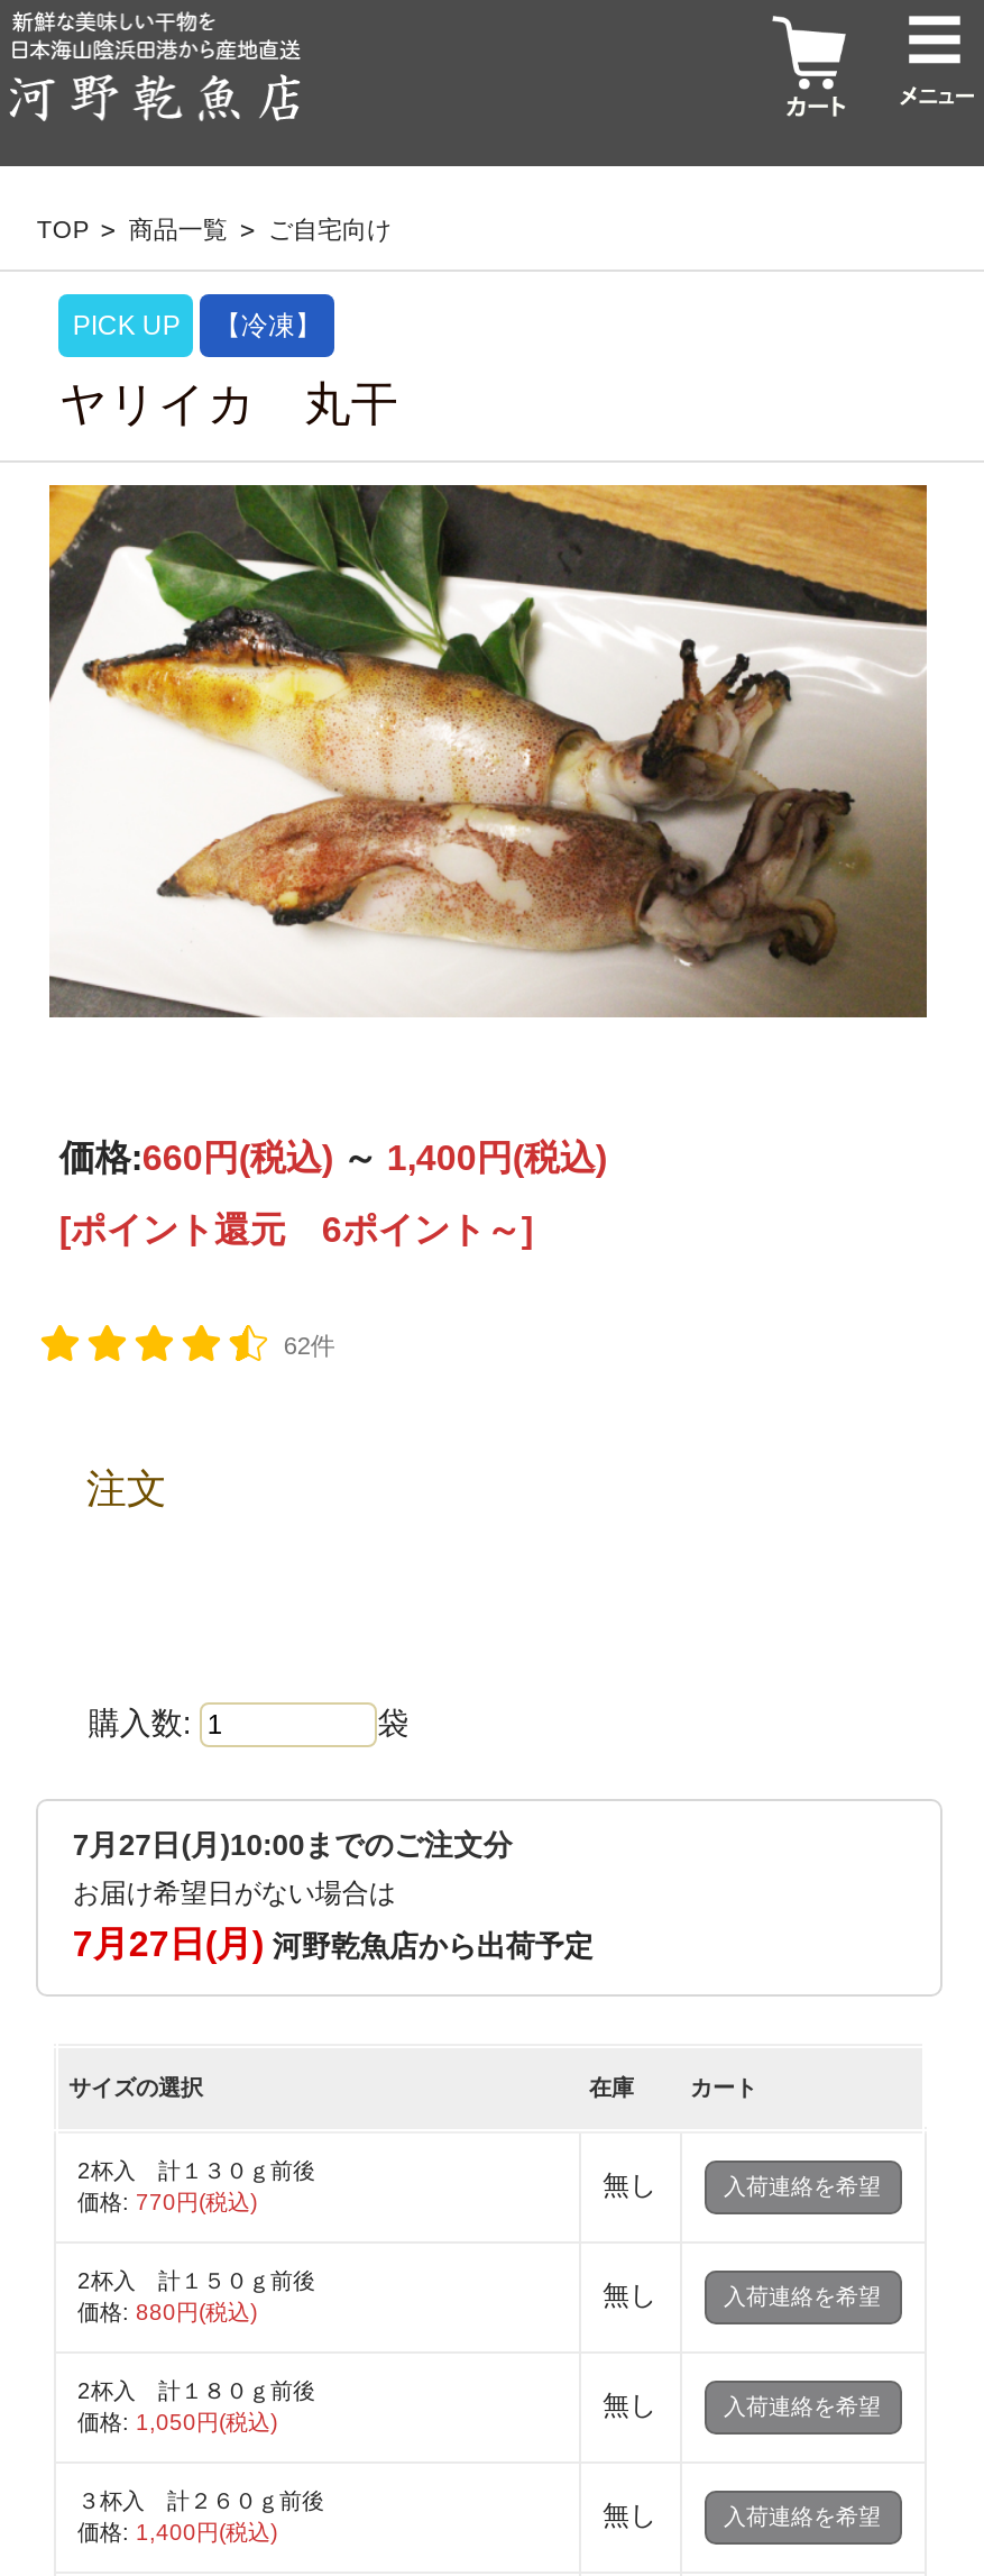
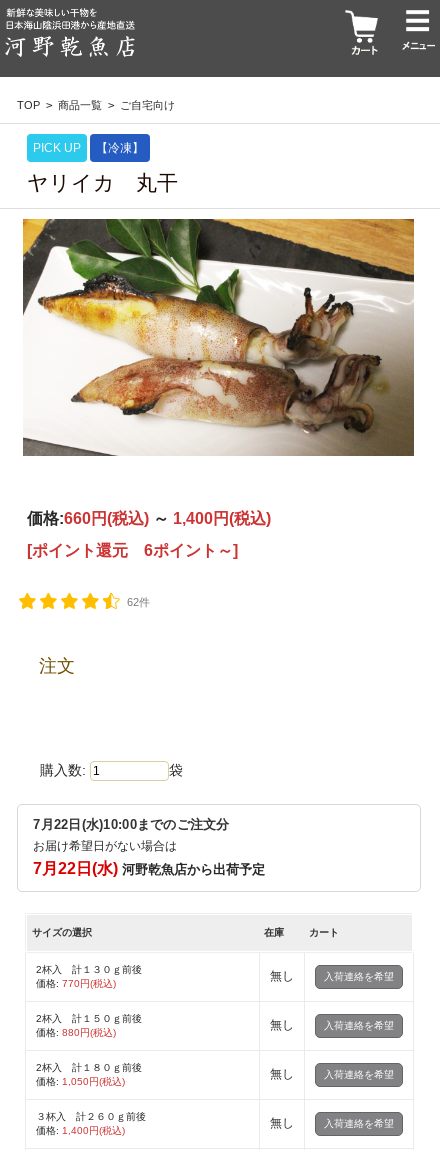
[73,1827,513,1861] 7月27日(月)10:00までのご注文分 -> [33,816,230,831] 7月22日(水)10:00までのご注文分
[73,1924,593,1962] 7月27日(月)河野乾魚店から出荷予定 -> [33,859,265,876] 7月22日(水)河野乾魚店から出荷予定

